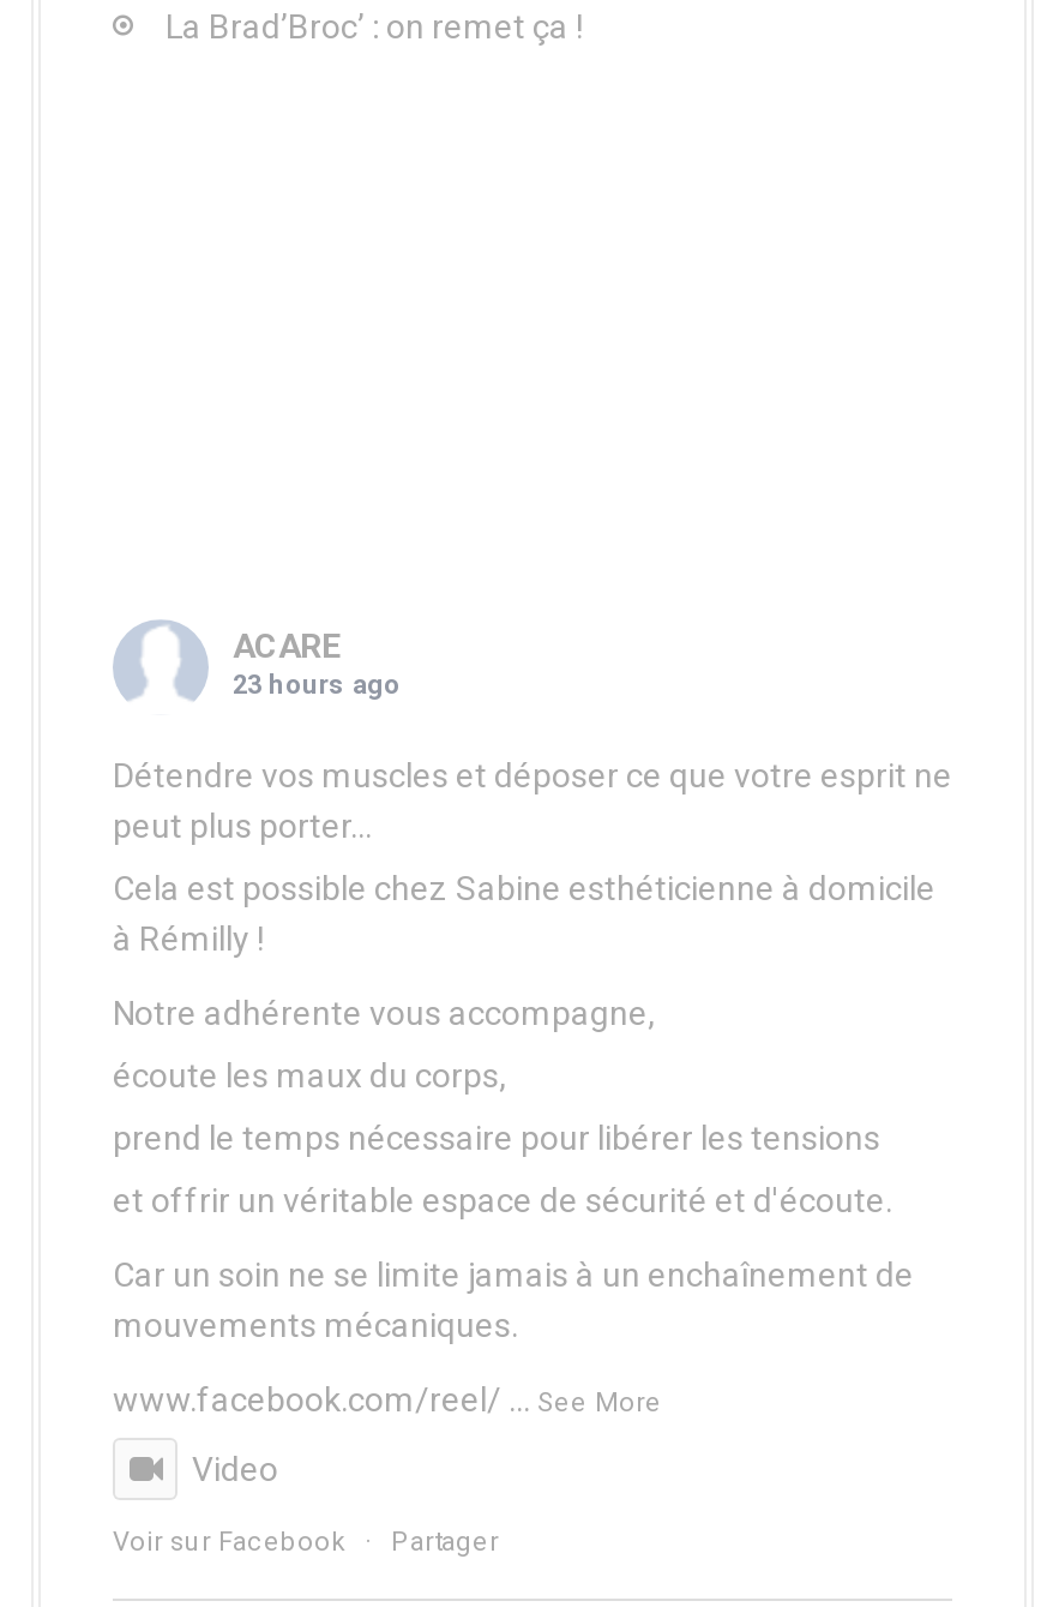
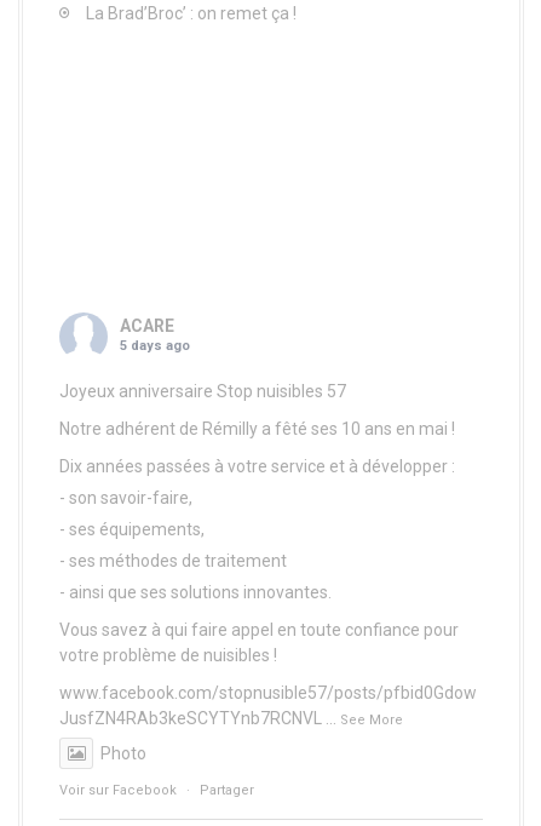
[113,671,952,1489] 23 hours ago | Détendre vos muscles et déposer ce que votre esprit ne | peut plus porter... | Cela est possible chez Sabine esthéticienne à domicile | à Rémilly ! | Notre adhérente vous accompagne, | écoute les maux du corps, | prend le temps nécessaire pour libérer les tensions | et offrir un véritable espace de sécurité et d'écoute. | Car un soin ne se limite jamais à un enchaînement de | mouvements mécaniques. | www.facebook.com/reel/ ... See More | Video -> [59,339,477,764] 5 days ago | Joyeux anniversaire Stop nuisibles 57 | Notre adhérent de Rémilly a fêté ses 10 ans en mai ! | Dix années passées à votre service et à développer : | - son savoir-faire, | - ses équipements, | - ses méthodes de traitement | - ainsi que ses solutions innovantes. | Vous savez à qui faire appel en toute confiance pour | votre problème de nuisibles ! | www.facebook.com/stopnusible57/posts/pfbid0Gdow | JusfZN4RAb3keSCYTYnb7RCNVL ... See More | Photo

